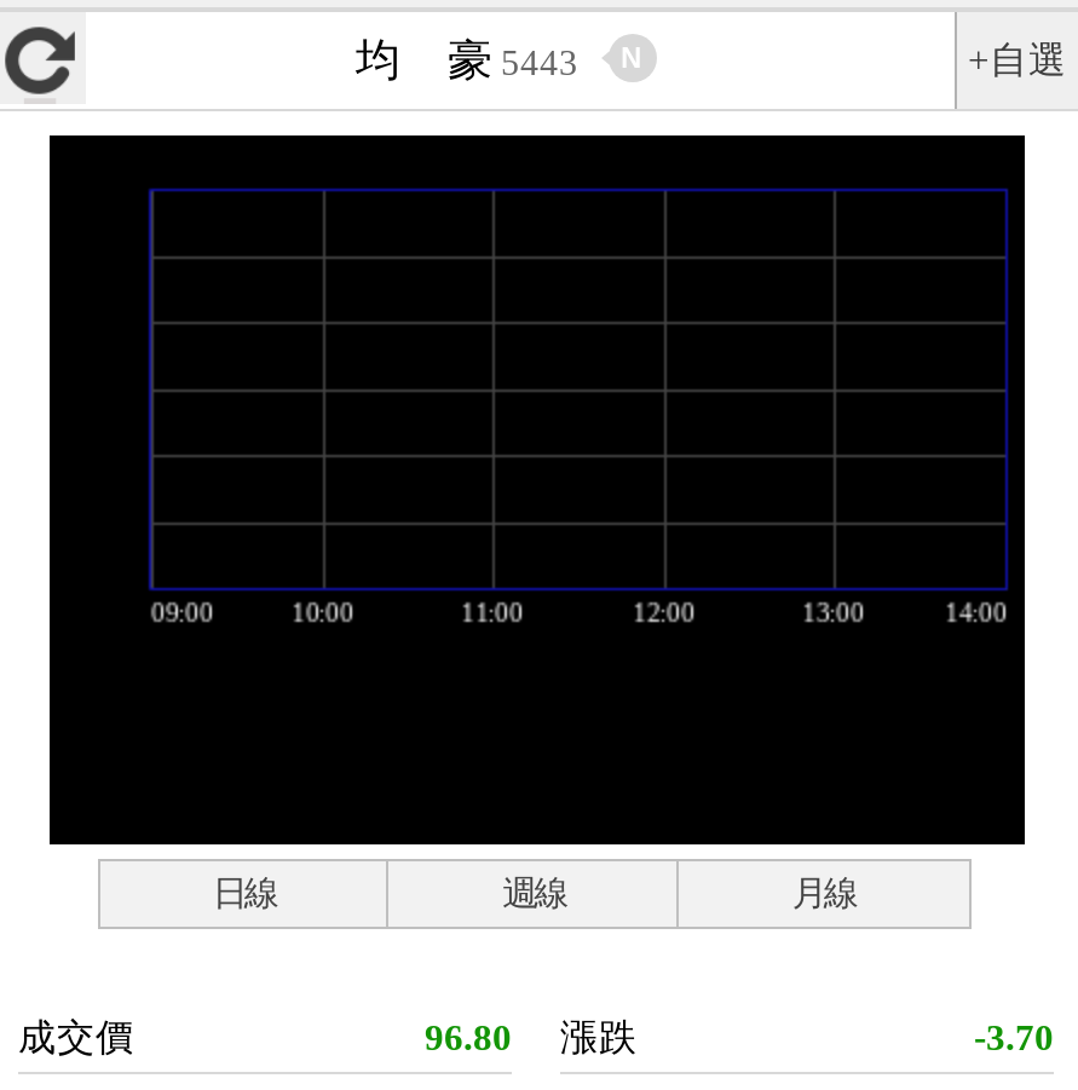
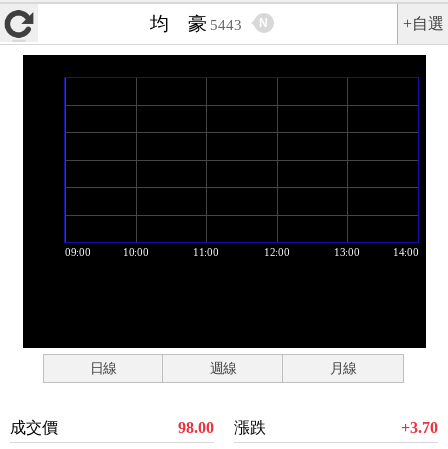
[425,1016,638,1057] 96.80 漲跌 -> [178,419,266,436] 98.00 漲跌
[974,1016,1054,1057] -3.70 -> [401,419,438,436] +3.70

